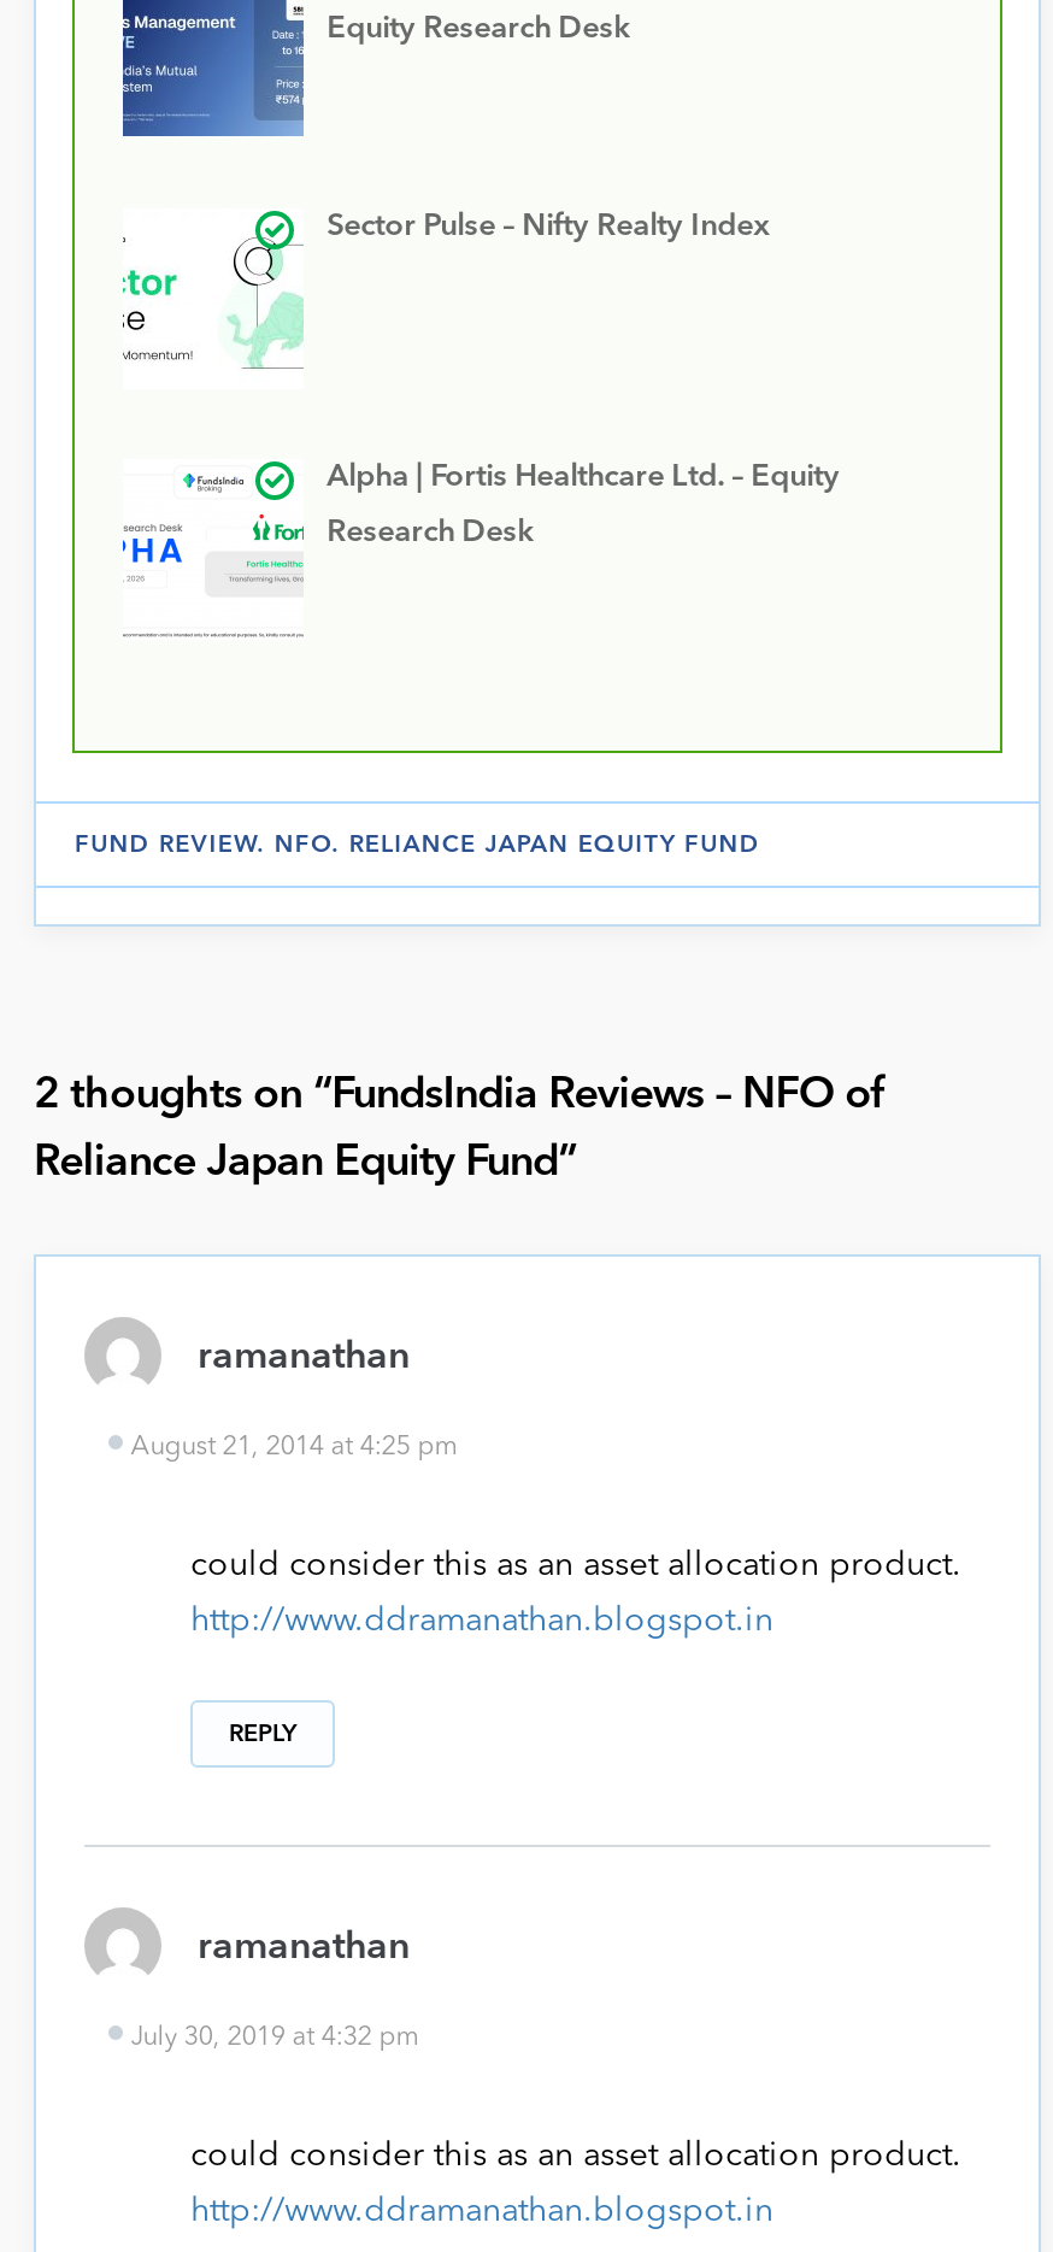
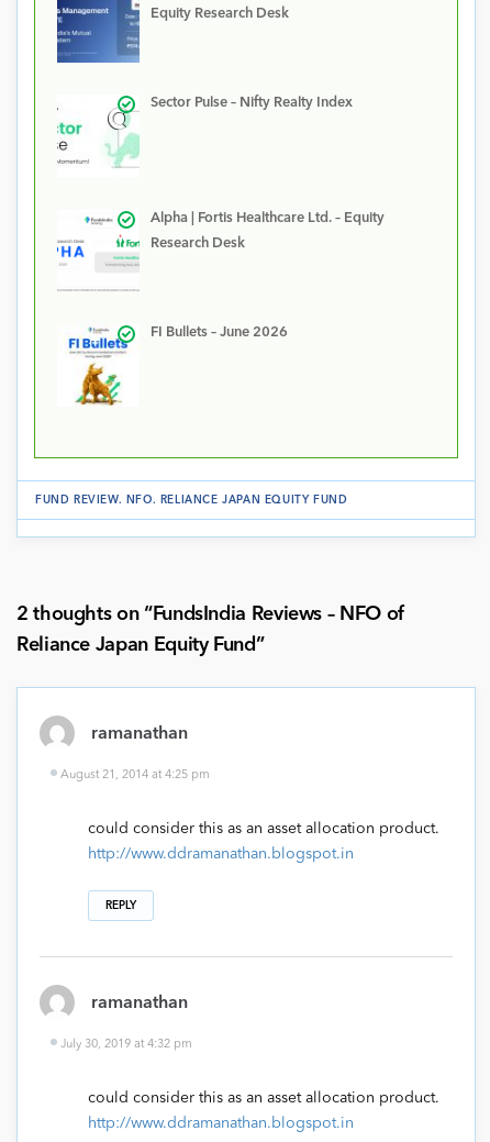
none -> [67,324,287,407] [image] | FI Bullets – June 2026

